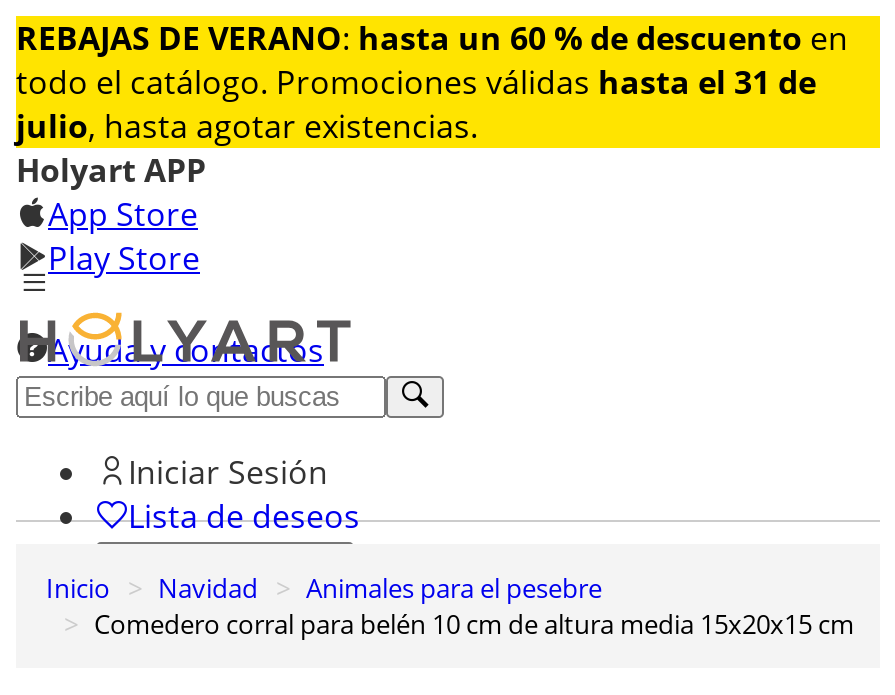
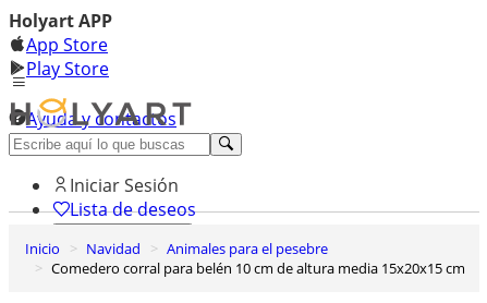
[16,14,882,150] [image] | REBAJAS DE VERANO: hasta un 60 % de descuento en | todo el catálogo. Promociones válidas hasta el 31 de | julio, hasta agotar existencias. -> none

